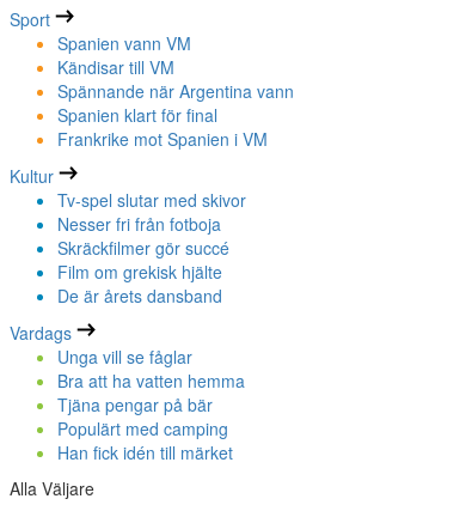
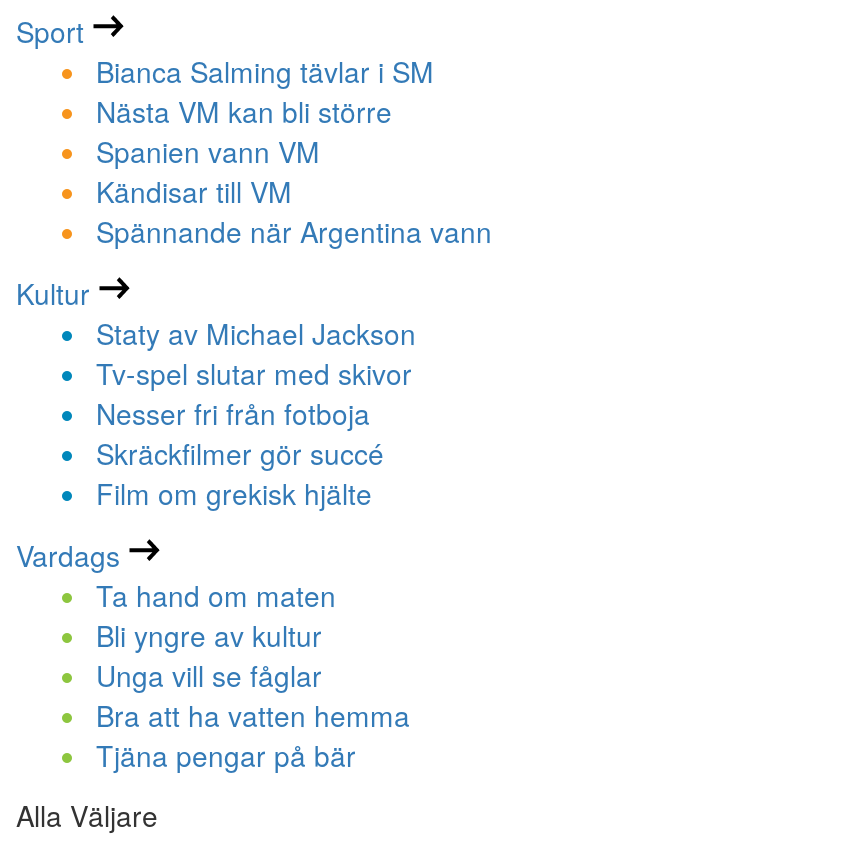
none -> [96,51,434,131] Bianca Salming tävlar i SM | Nästa VM kan bli större
moved [57,31,294,103] -> [96,131,492,251]: Spanien vann VM | Kändisar till VM | Spännande när Argentina vann
[57,103,268,151] Spanien klart för final | Frankrike mot Spanien i VM -> none
none -> [96,313,416,353] Staty av Michael Jackson
moved [57,188,246,284] -> [96,353,412,513]: Tv-spel slutar med skivor | Nesser fri från fotboja | Skräckfilmer gör succé | Film om grekisk hjälte
[57,284,222,308] De är årets dansband -> none
none -> [96,575,336,655] Ta hand om maten | Bli yngre av kultur
moved [57,345,245,416] -> [96,655,410,775]: Unga vill se fåglar | Bra att ha vatten hemma | Tjäna pengar på bär
[57,416,233,464] Populärt med camping | Han fick idén till märket -> none

